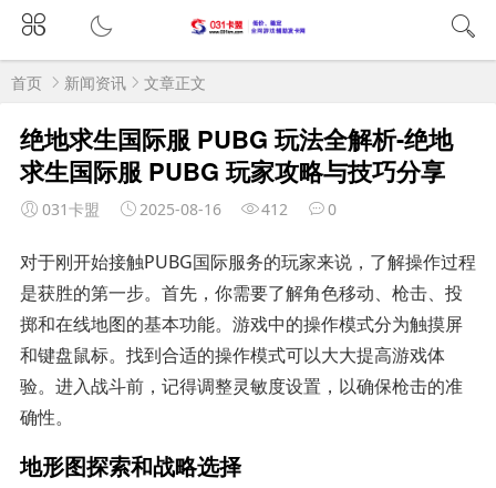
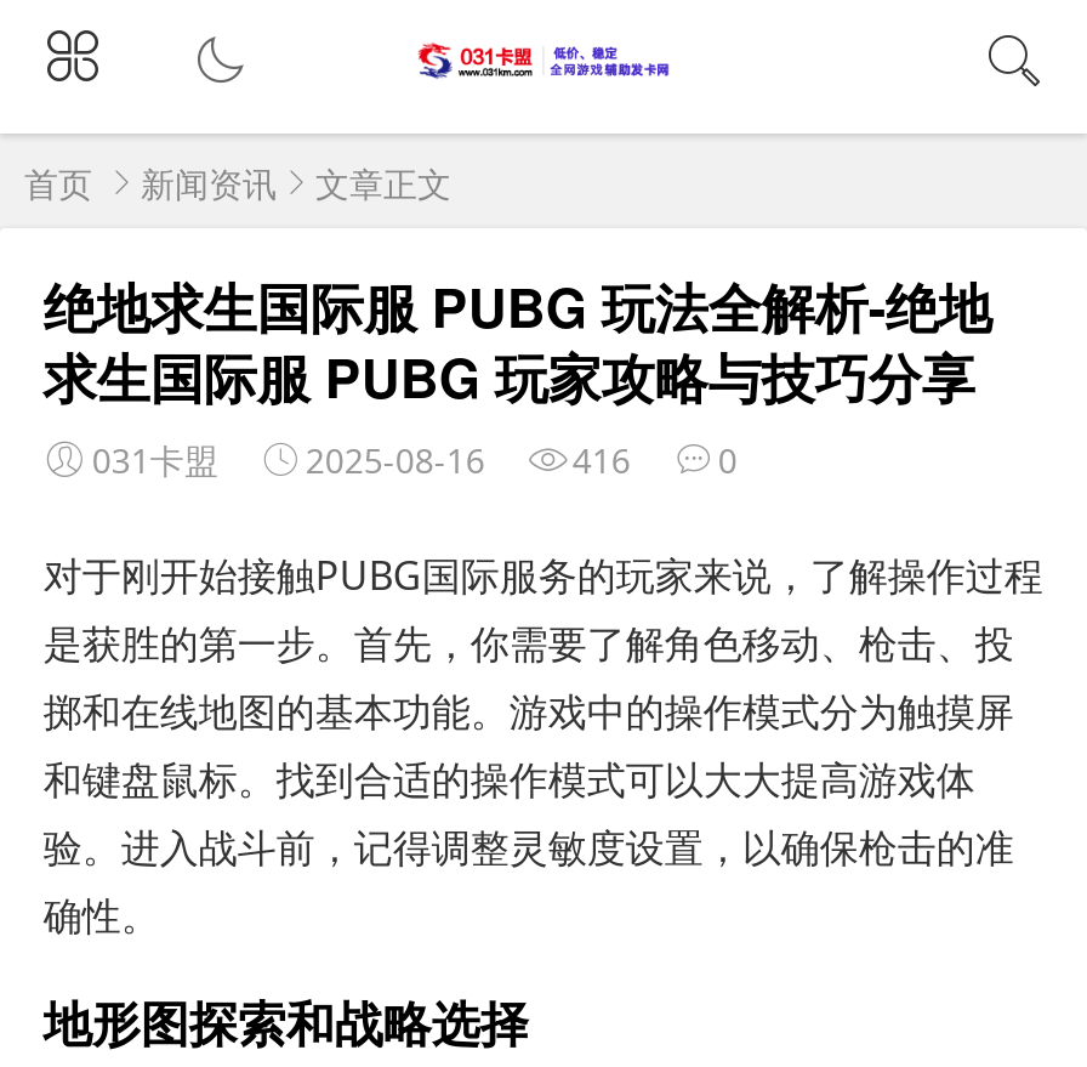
[42,198,336,219] 031卡盟 2025-08-16 412 0 -> [92,437,737,483] 031卡盟 2025-08-16 416 0

